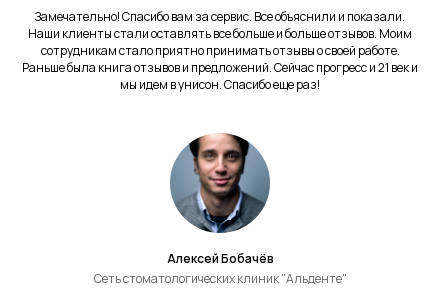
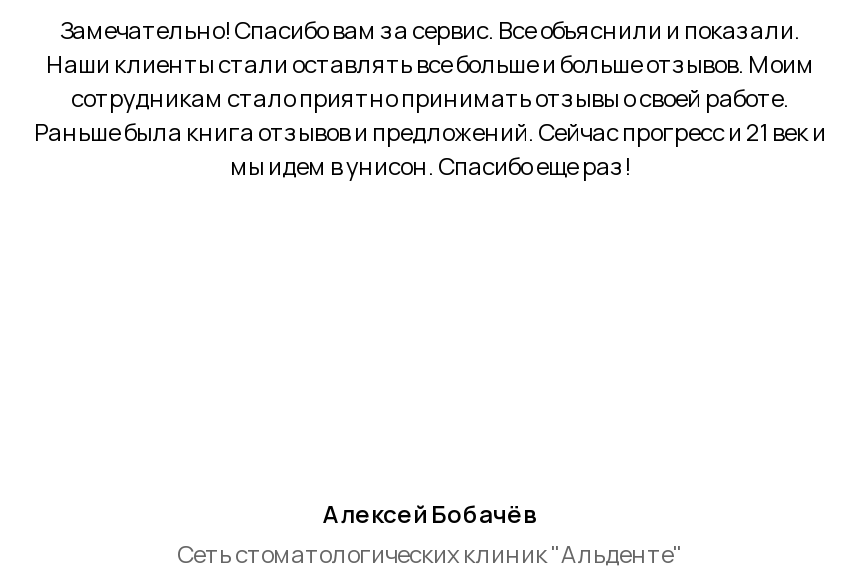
[169,133,271,234] [image] -> none

